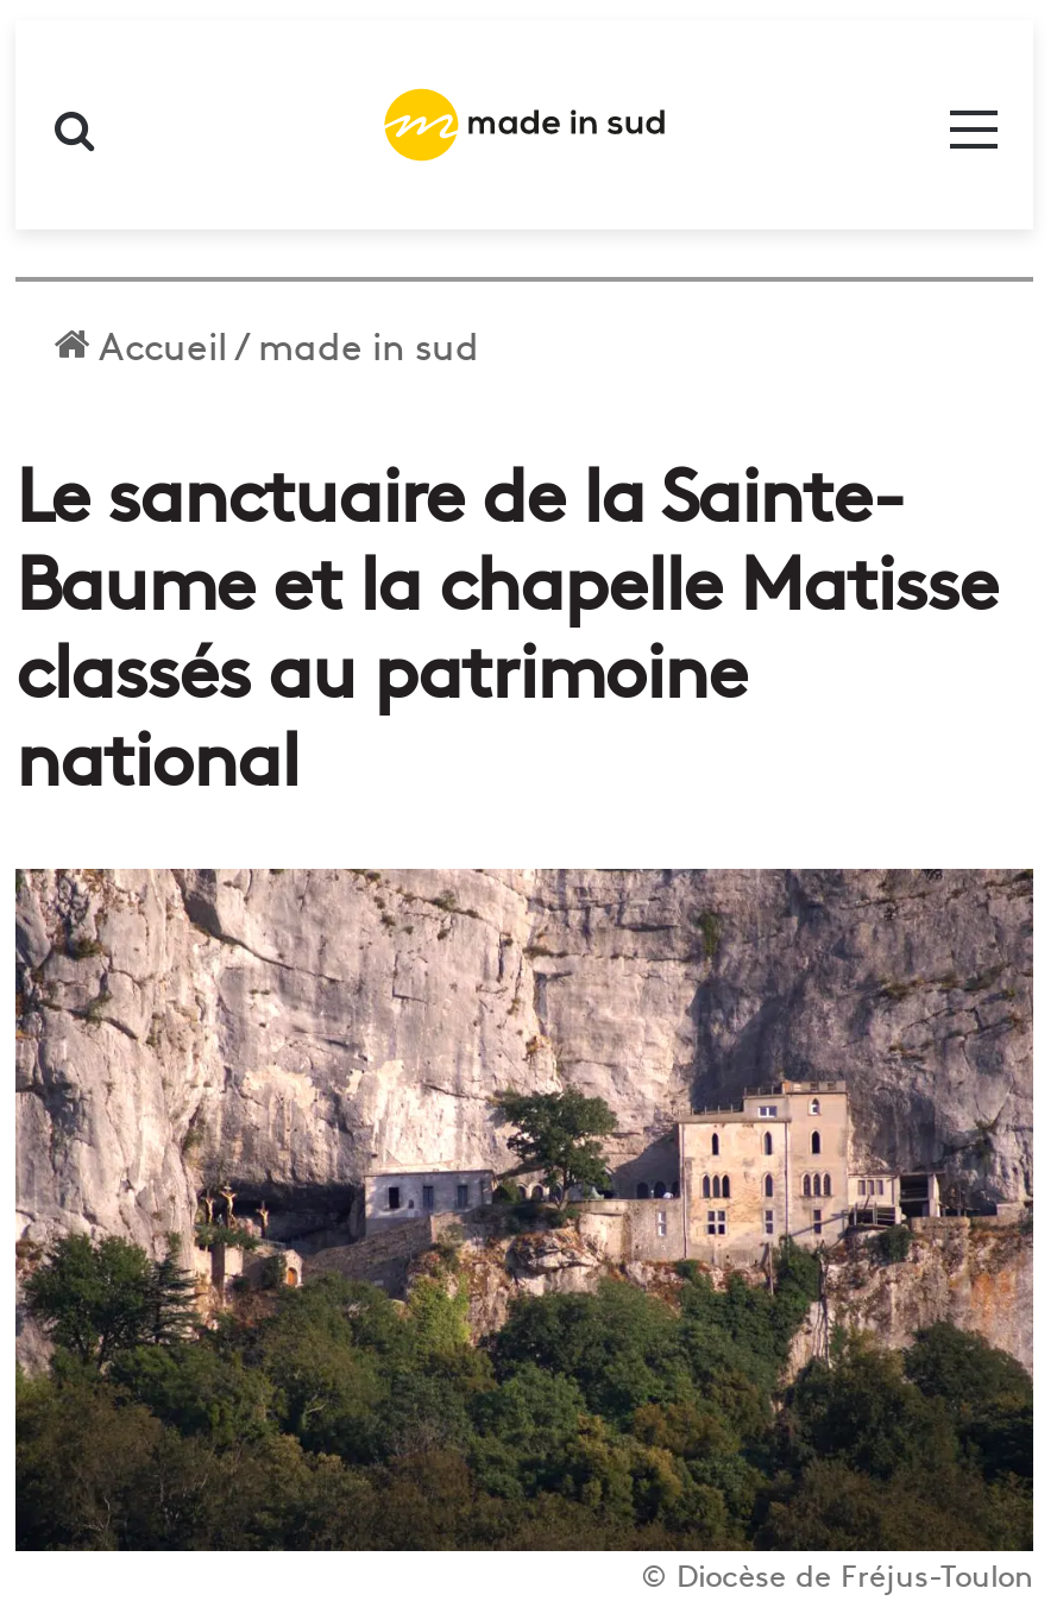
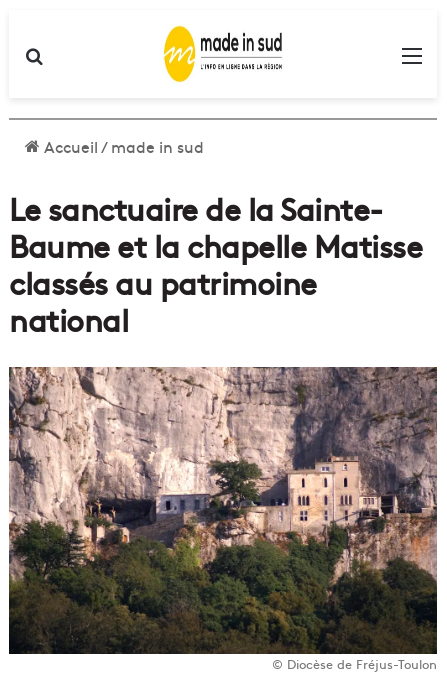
[384,58,667,191] [image] -> [164,25,283,83] [image]

